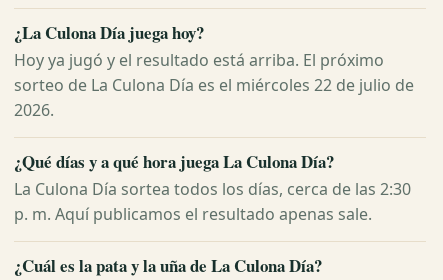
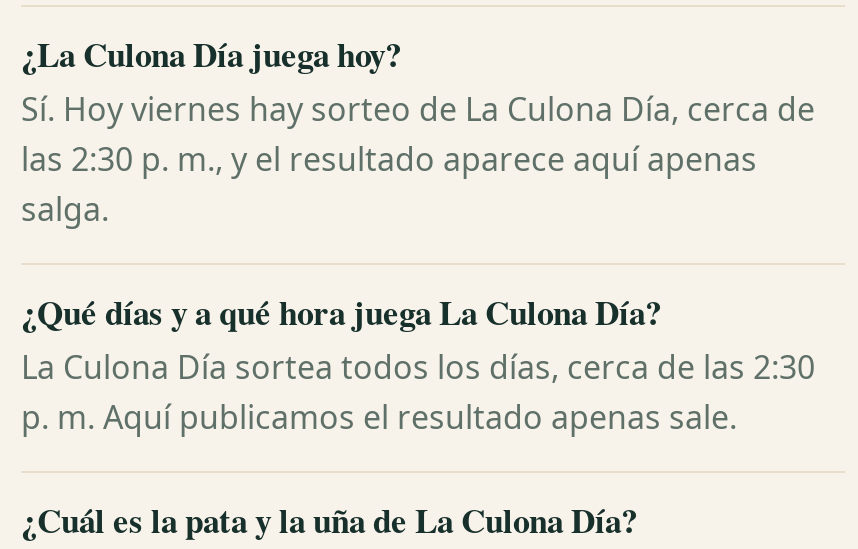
[14,49,414,121] Hoy ya jugó y el resultado está arriba. El próximo | sorteo de La Culona Día es el miércoles 22 de julio de | 2026. -> [21,86,815,230] Sí. Hoy viernes hay sorteo de La Culona Día, cerca de | las 2:30 p. m., y el resultado aparece aquí apenas | salga.

